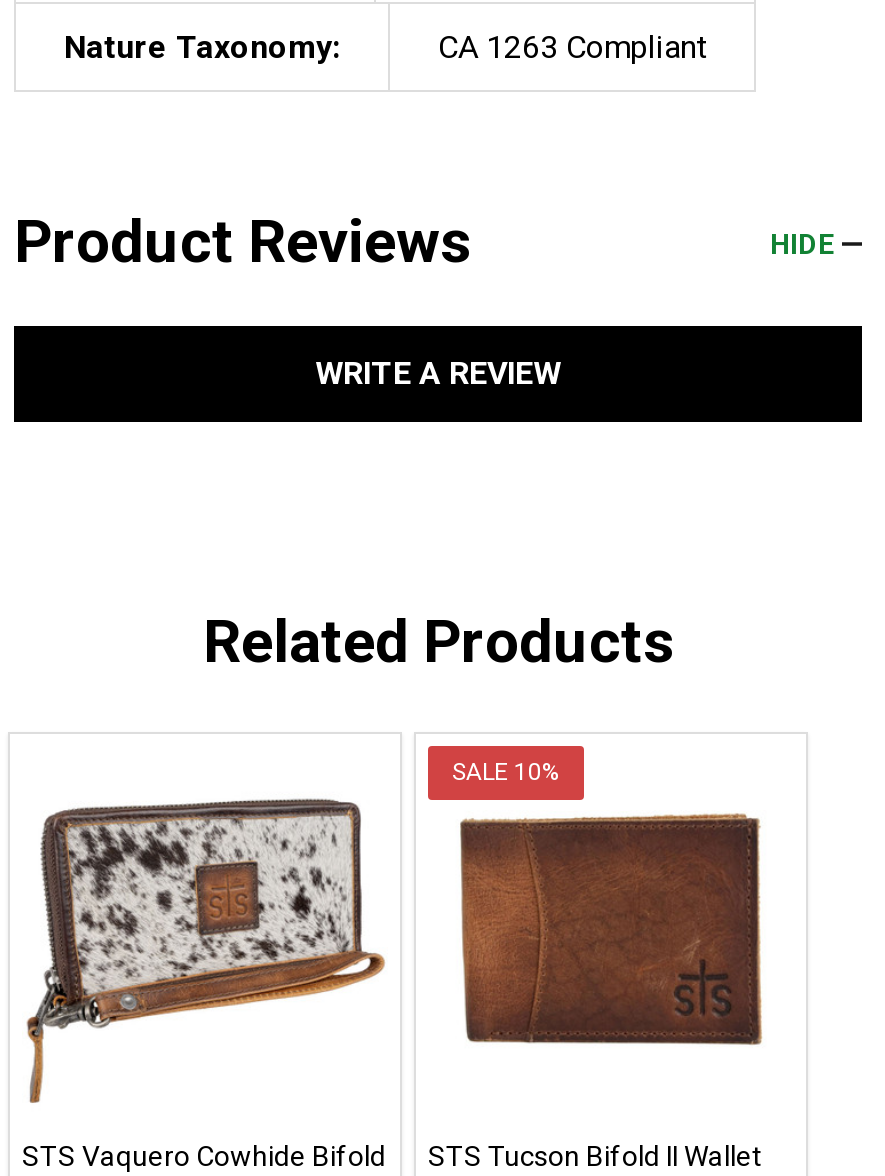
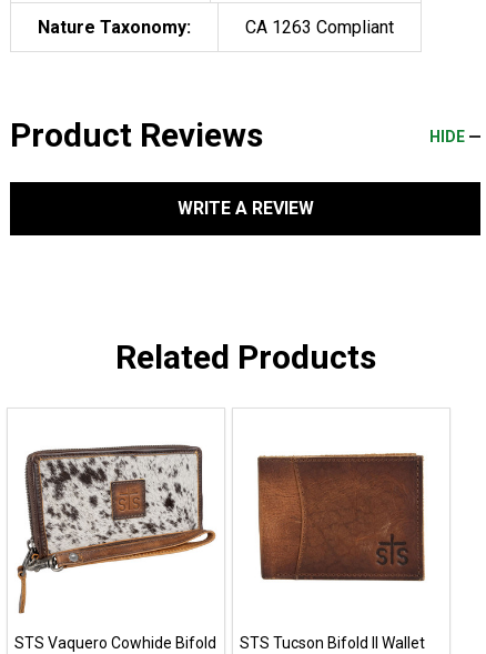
[452,758,560,786] SALE 10% -> none

